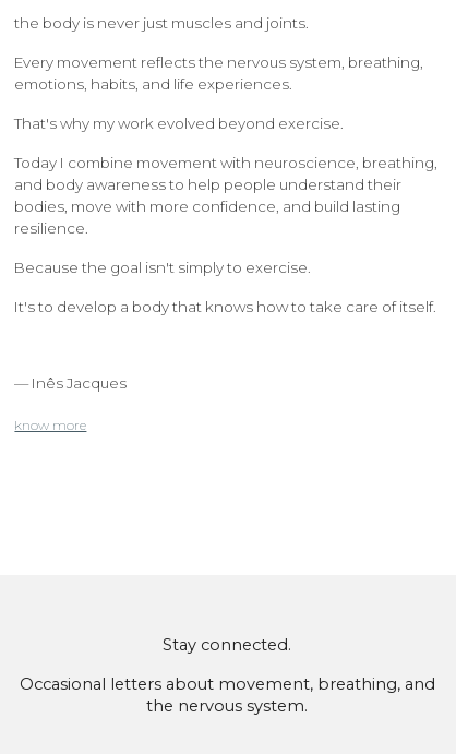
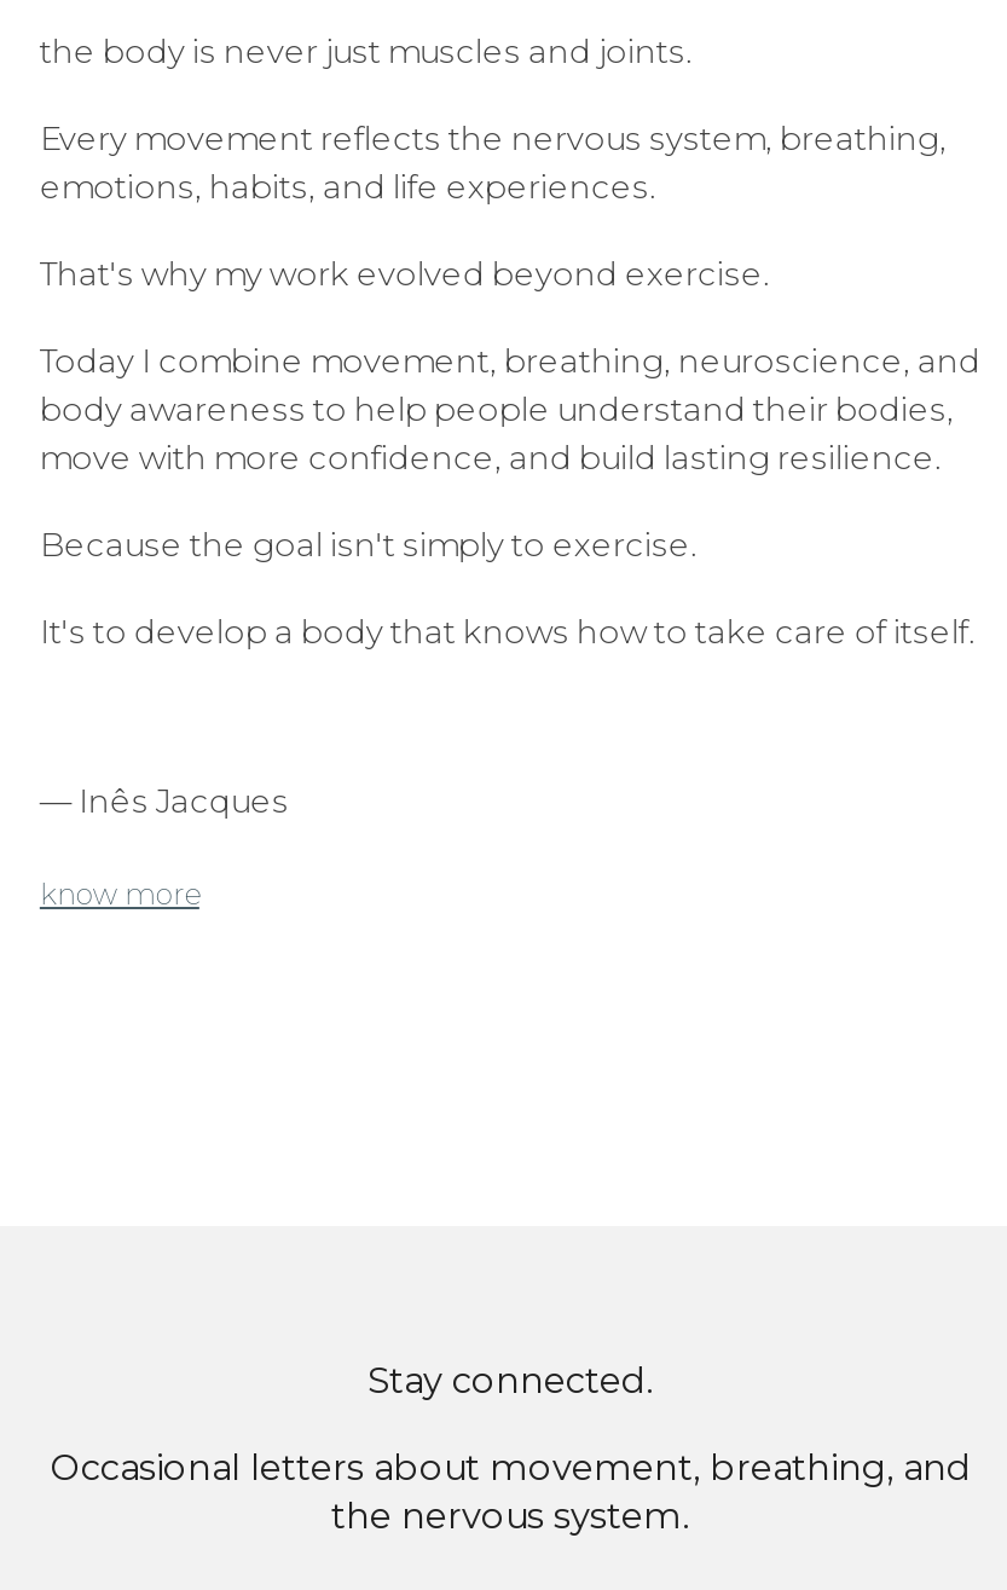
[15,154,438,237] Today I combine movement with neuroscience, breathing, | and body awareness to help people understand their | bodies, move with more confidence, and build lasting | resilience. -> [40,341,980,476] Today I combine movement, breathing, neuroscience, and | body awareness to help people understand their bodies, | move with more confidence, and build lasting resilience.

